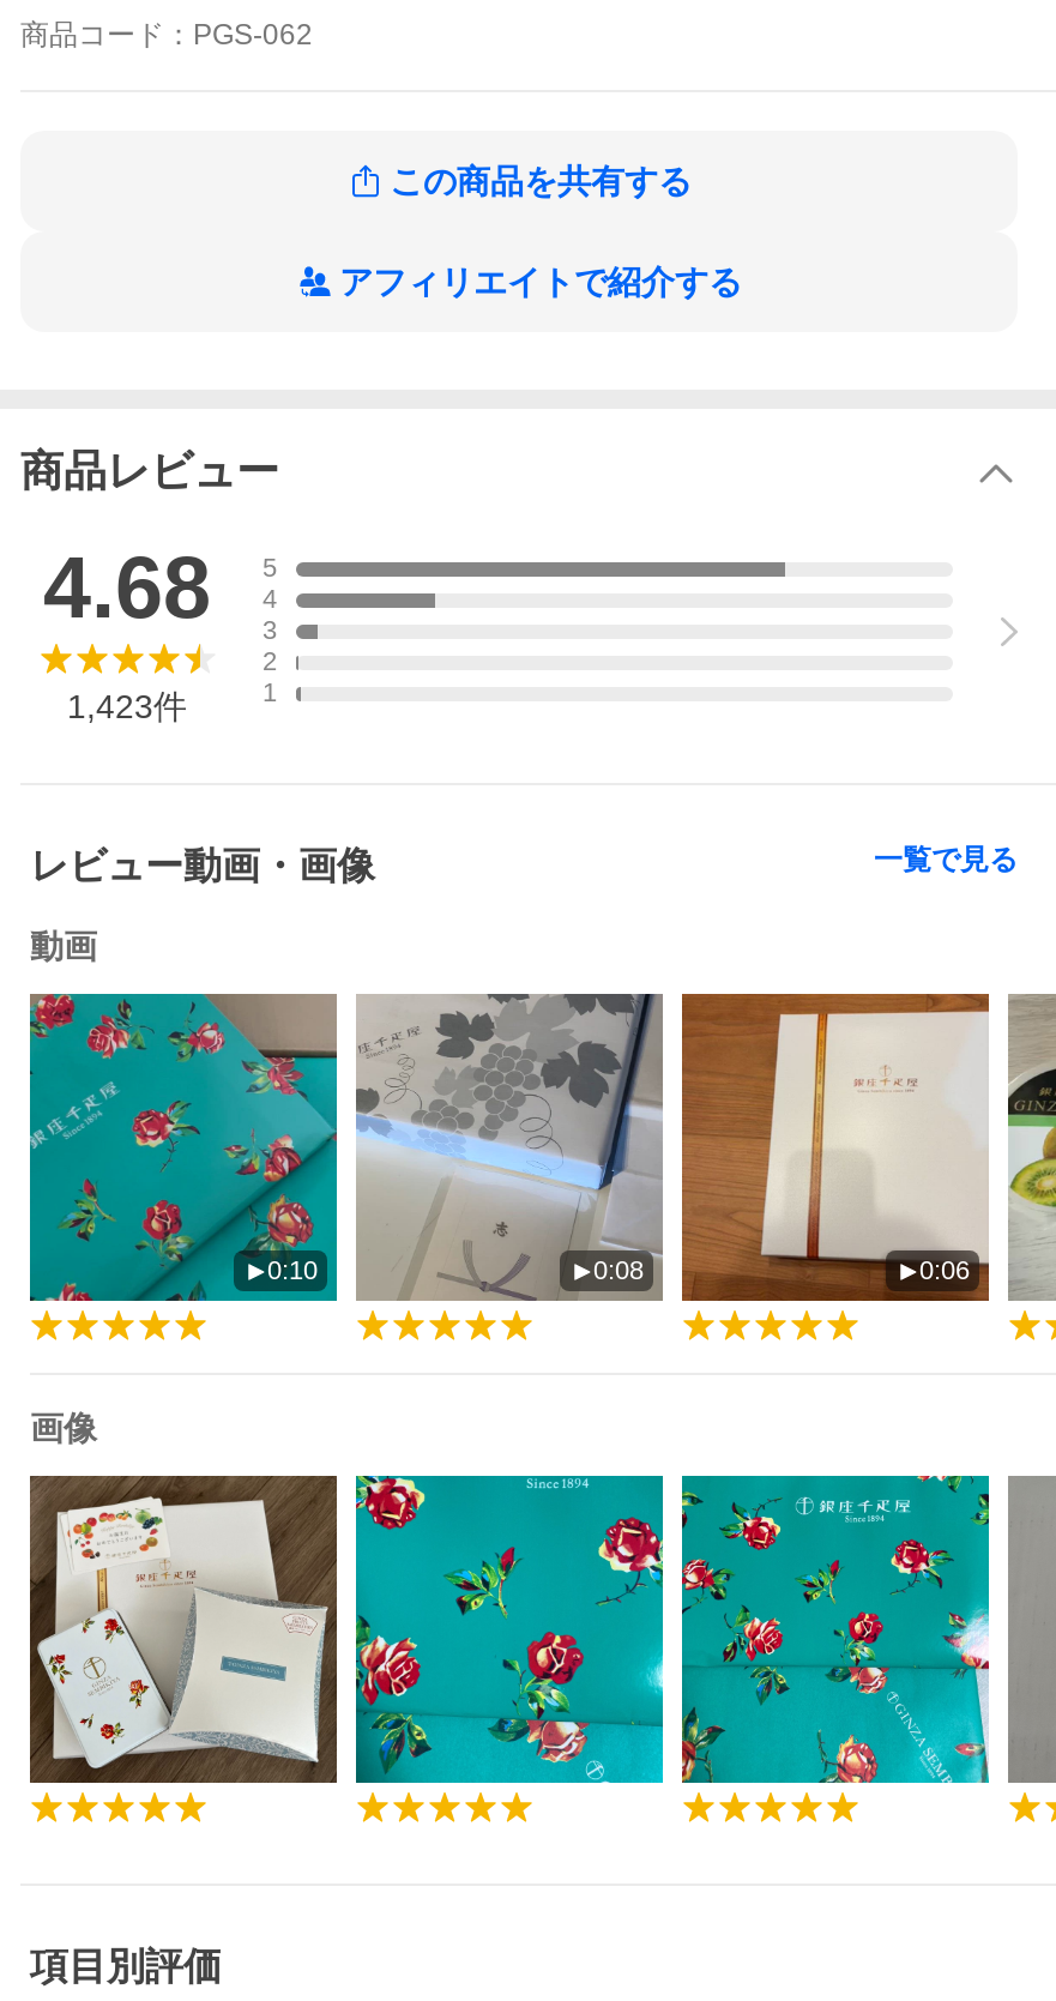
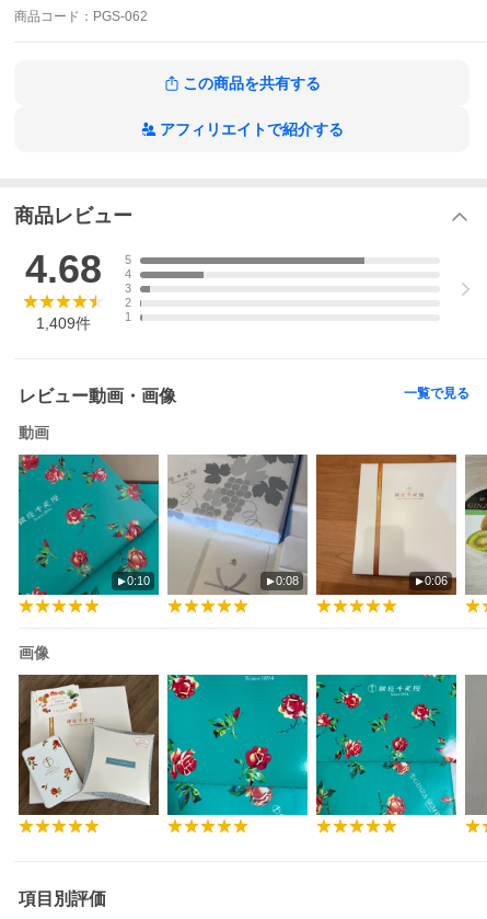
[67,688,187,726] 1,423件 -> [36,315,90,332] 1,409件

